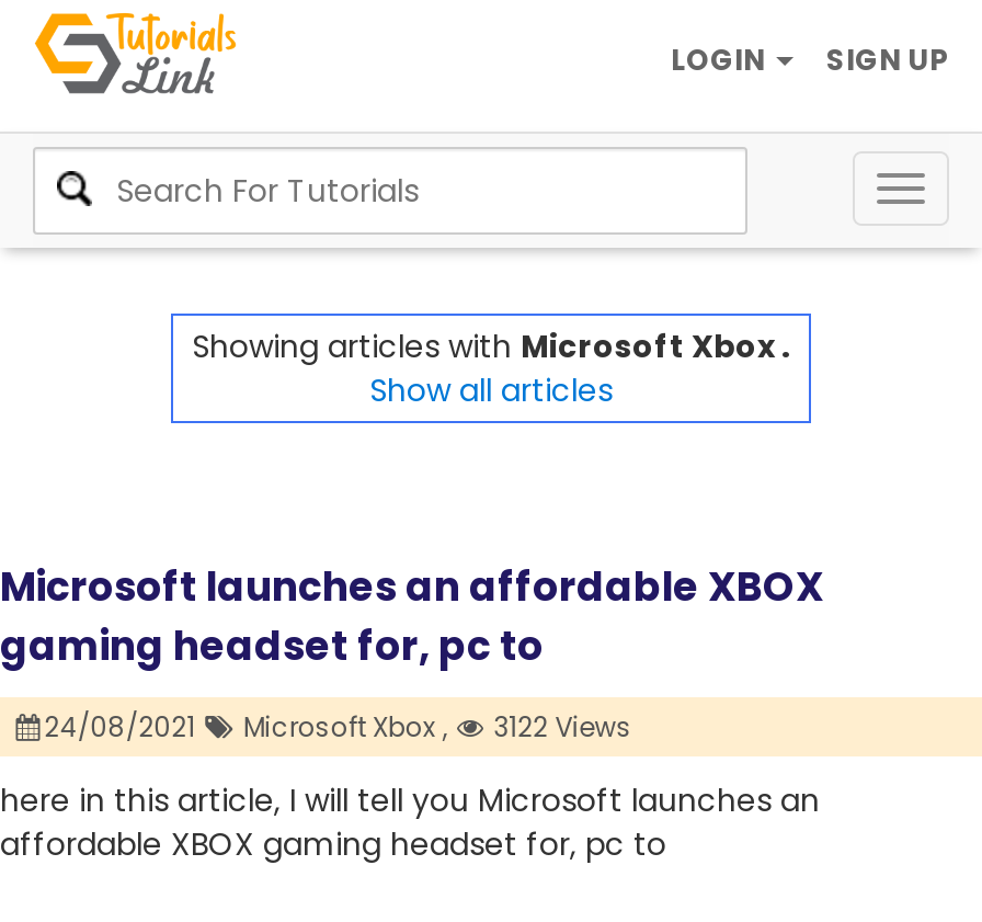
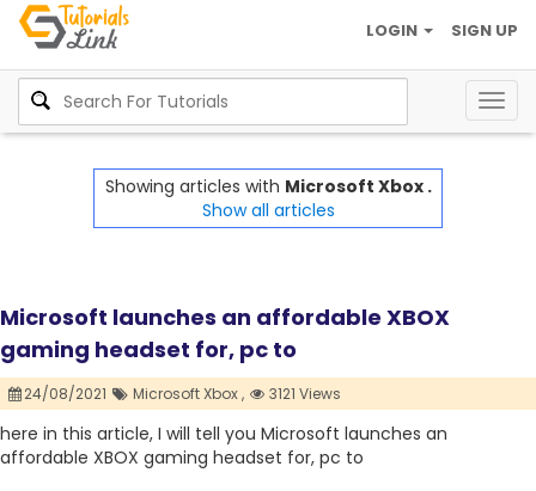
[45,709,632,746] 24/08/2021 Microsoft Xbox , 3122 Views -> [24,384,341,404] 24/08/2021 Microsoft Xbox , 3121 Views

